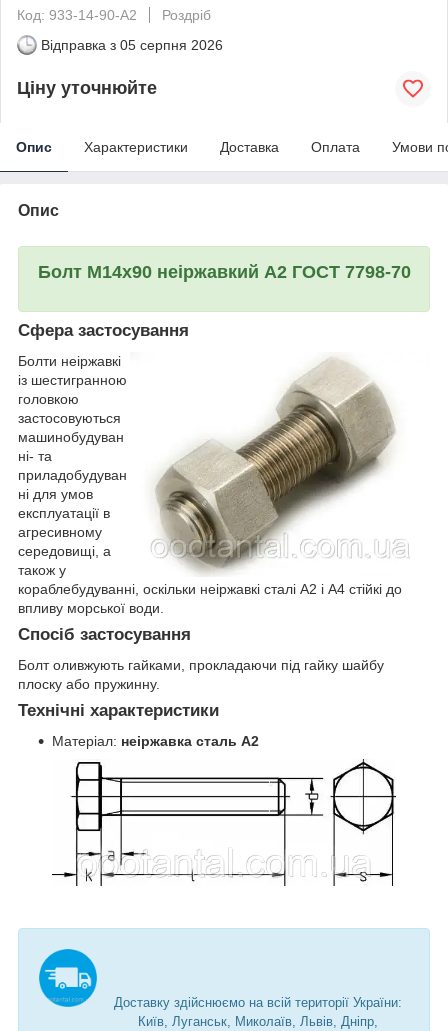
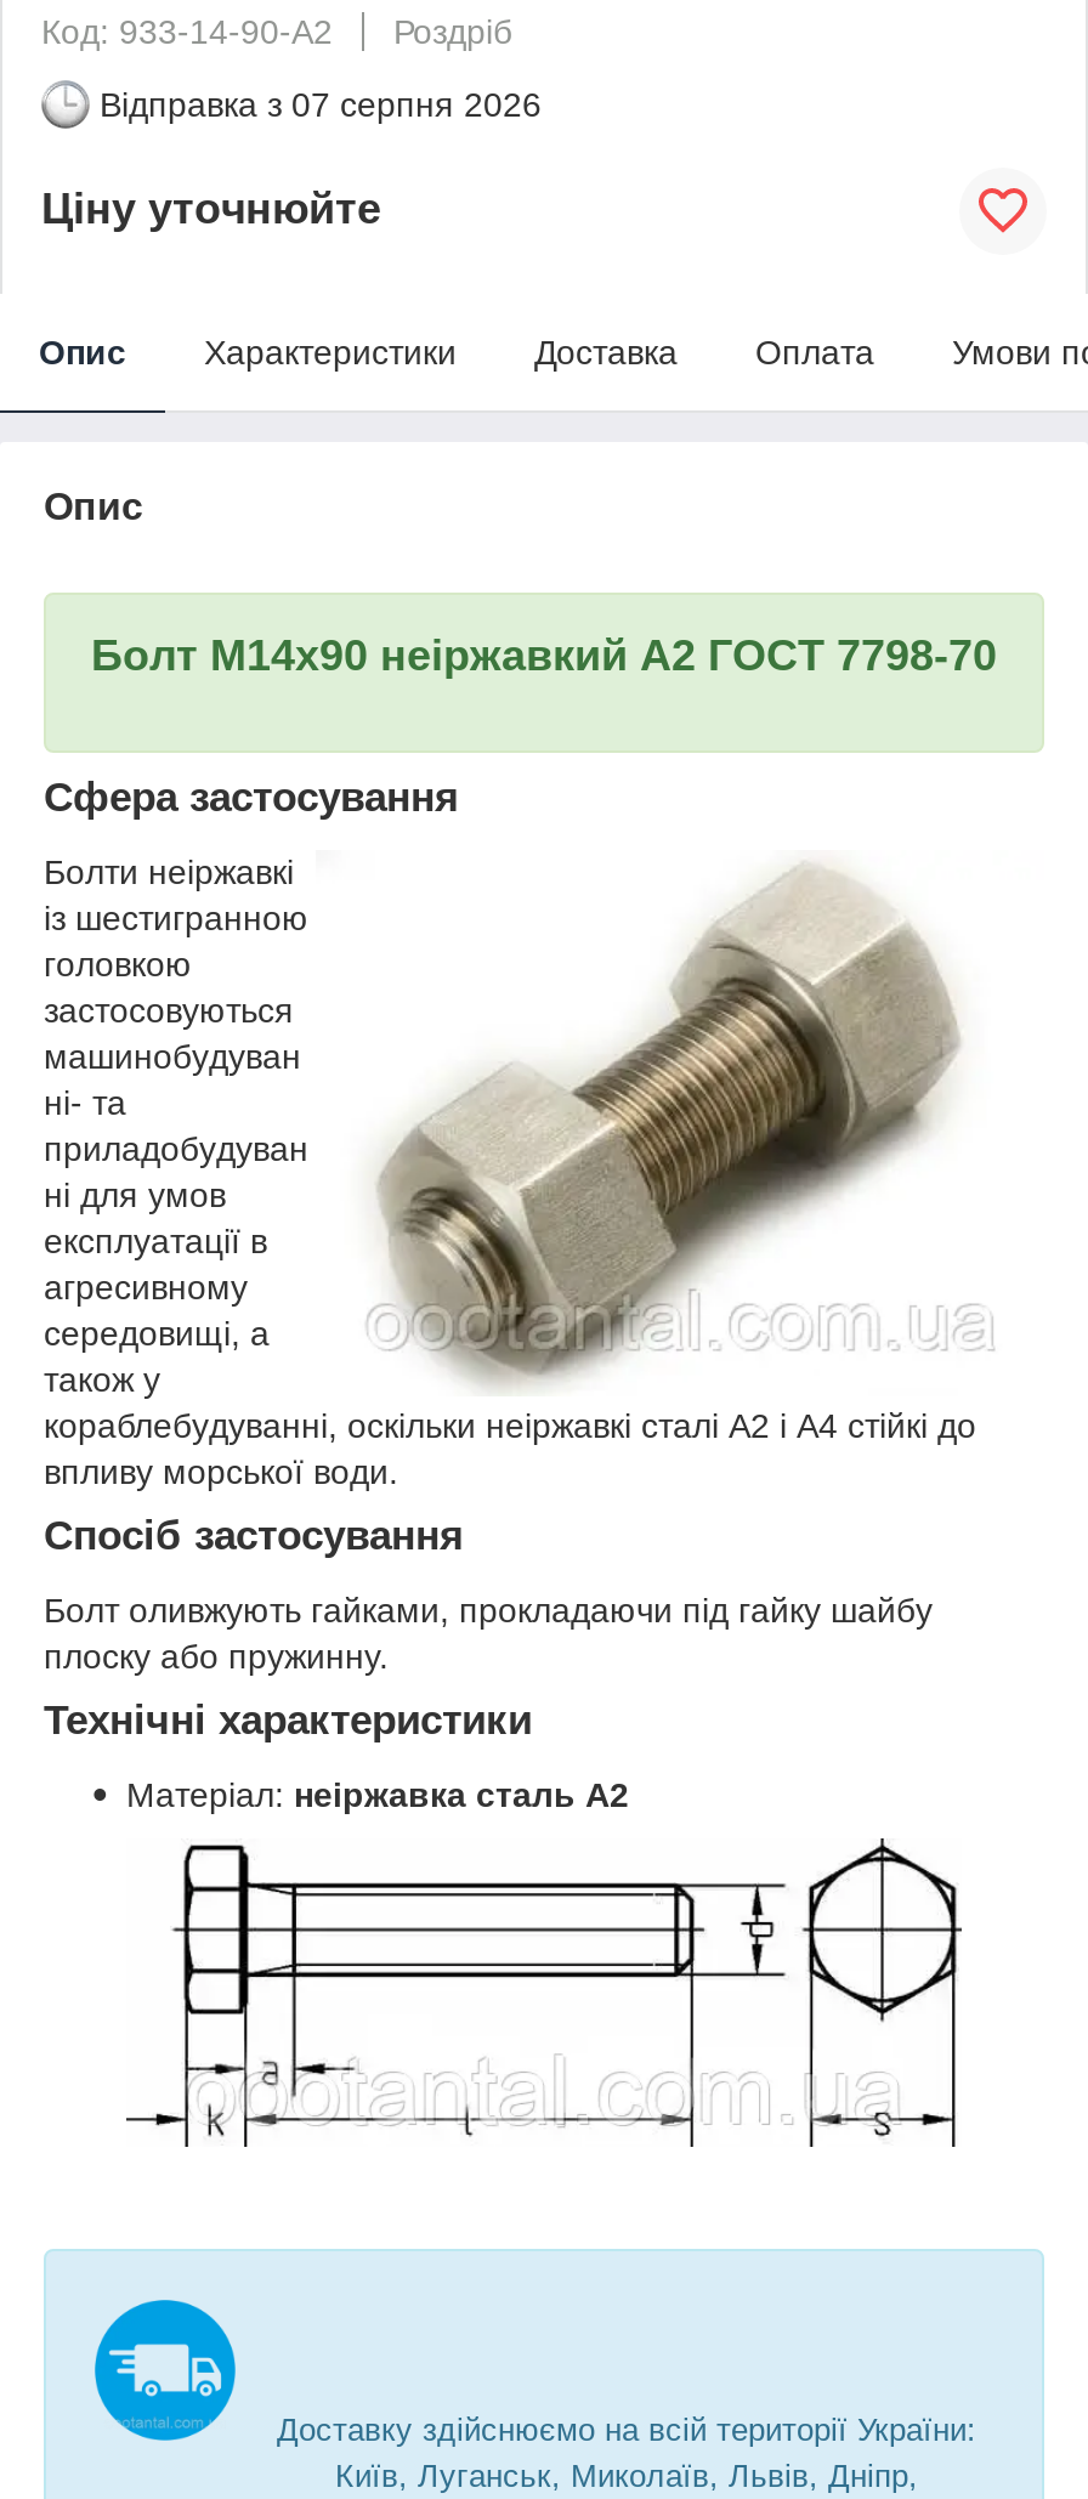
[41,37,223,53] Відправка з 05 серпня 2026 -> [100,85,542,123] Відправка з 07 серпня 2026

